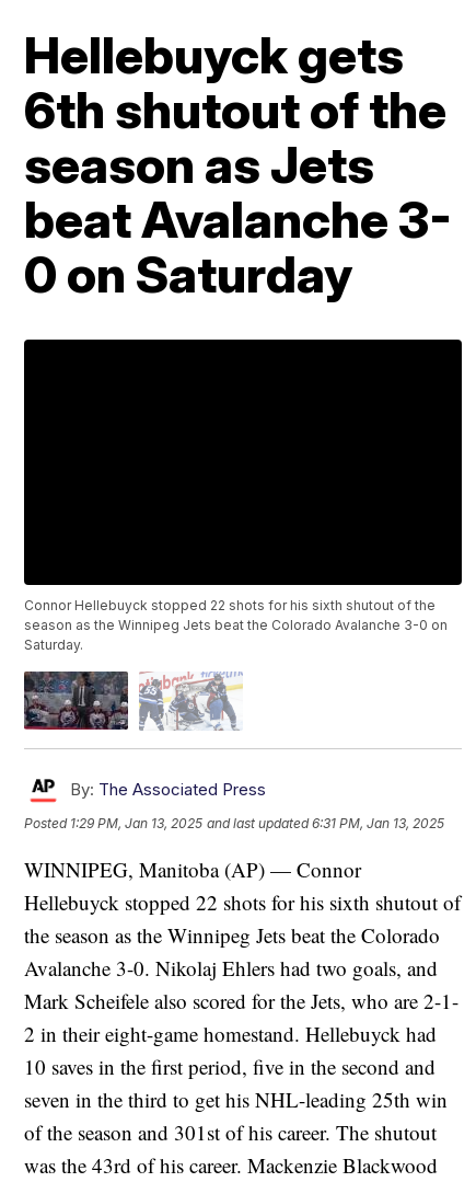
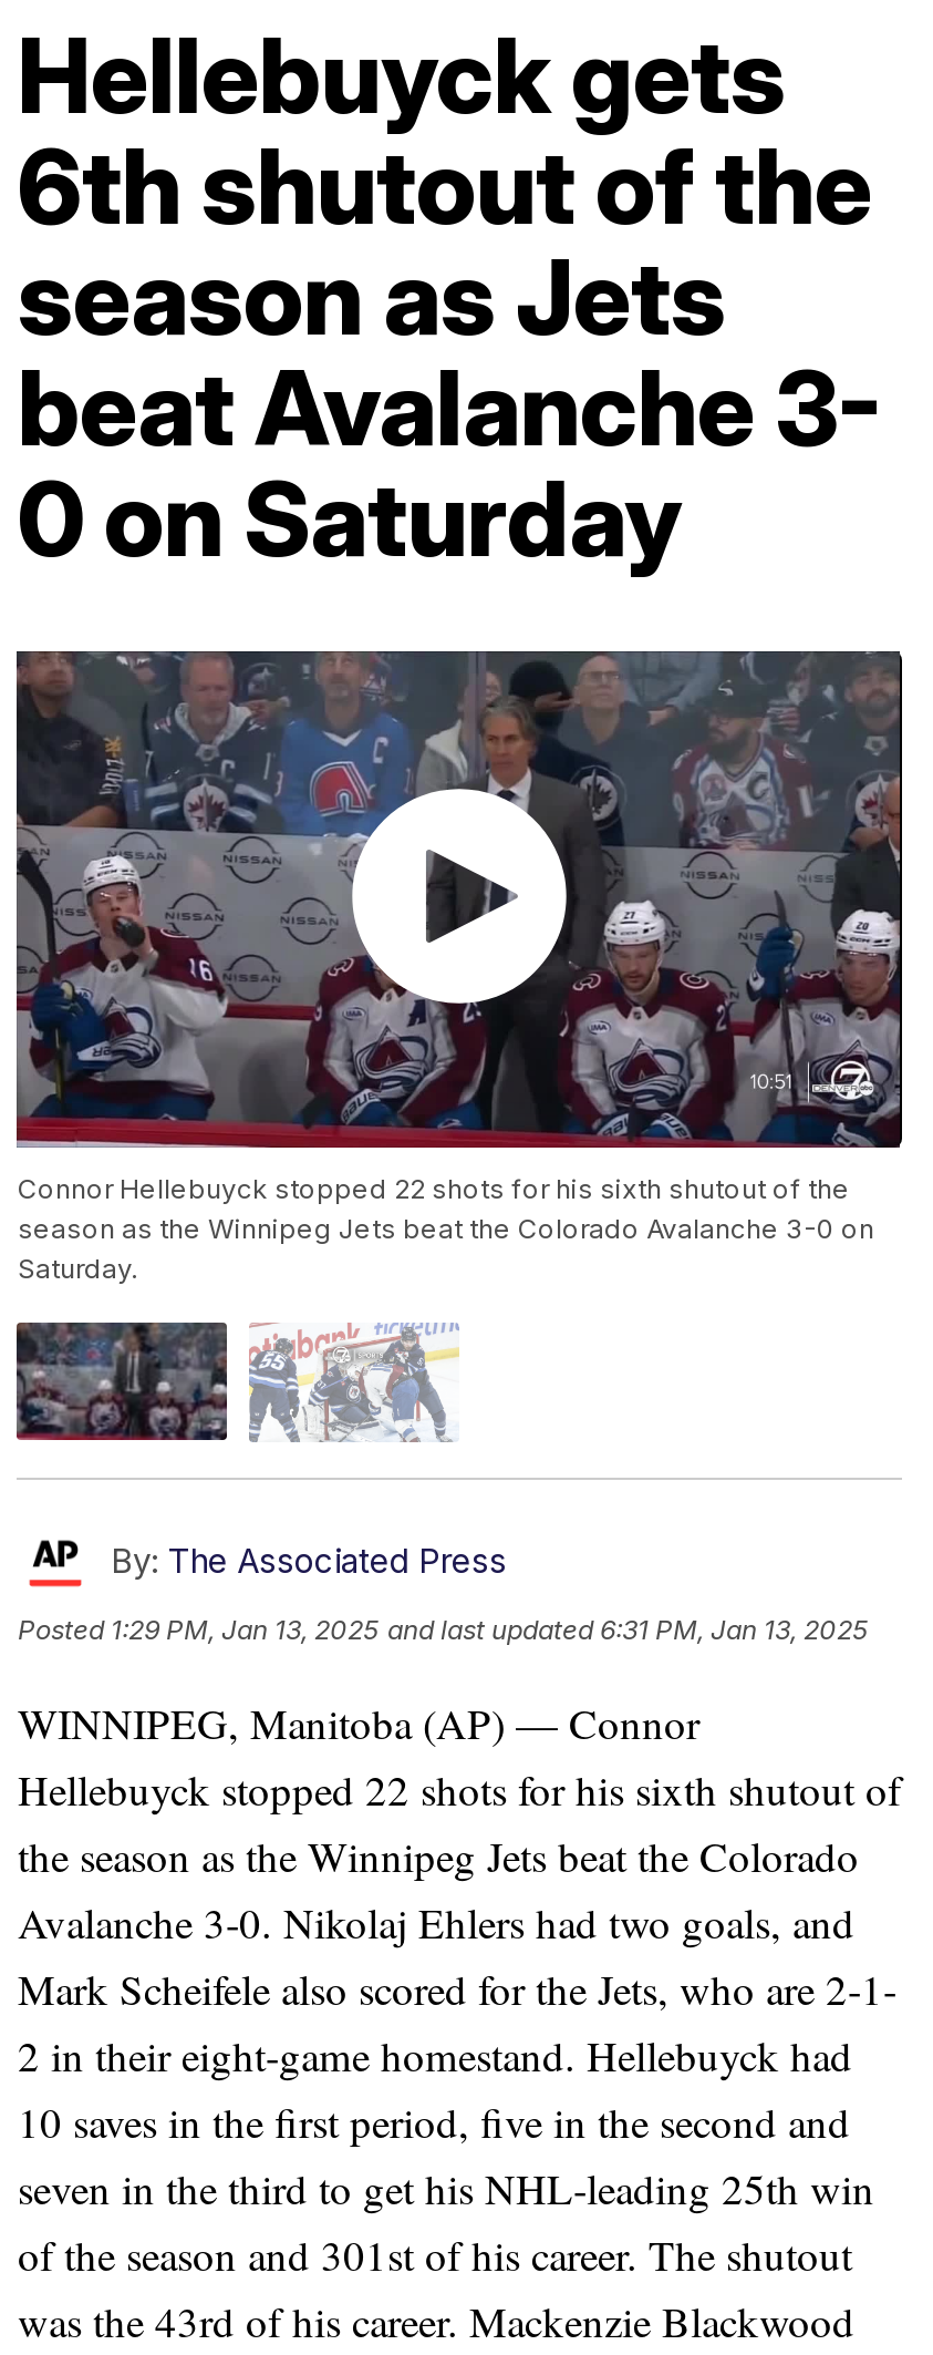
none -> [14,649,902,1150] [image]

